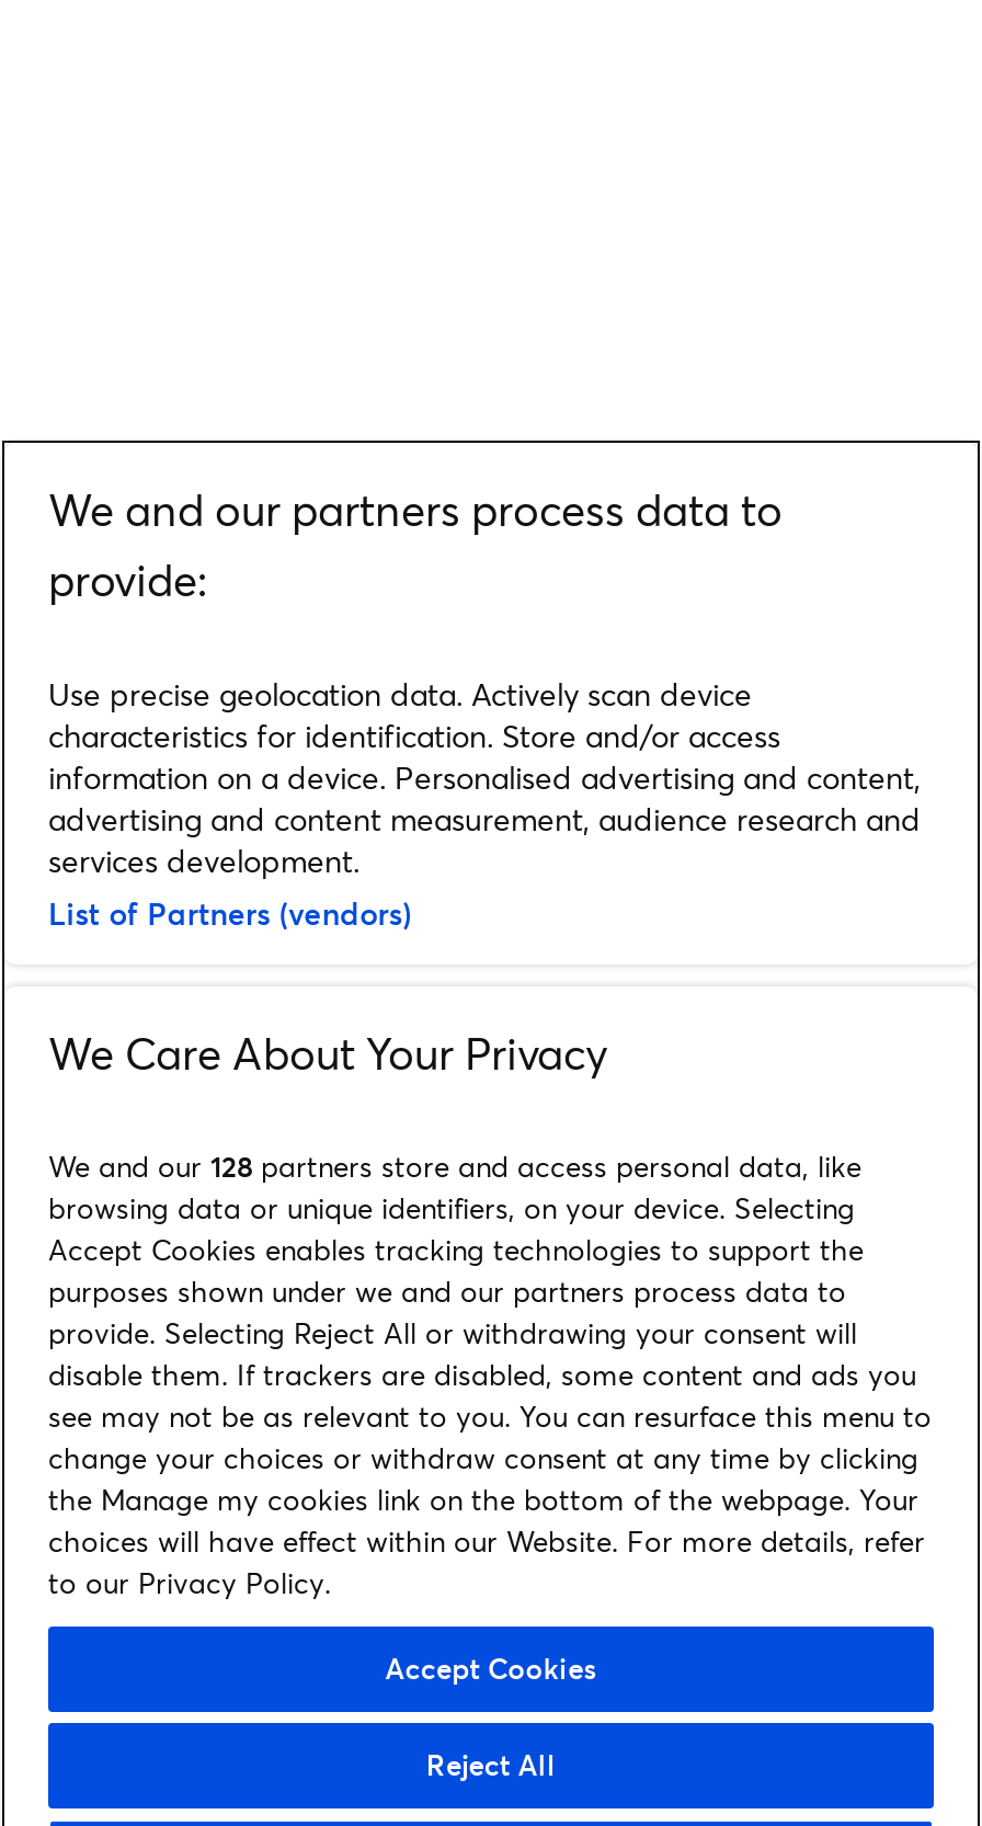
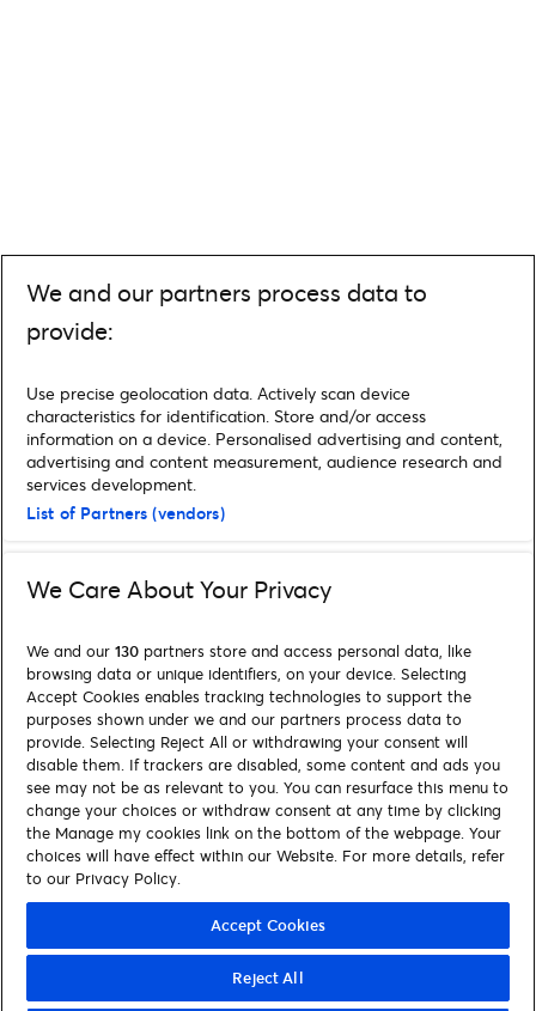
[48,1146,861,1186] We and our 128 partners store and access personal data, like -> [26,640,471,662] We and our 130 partners store and access personal data, like

